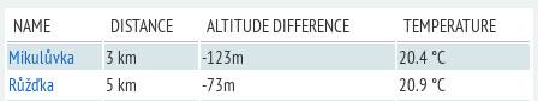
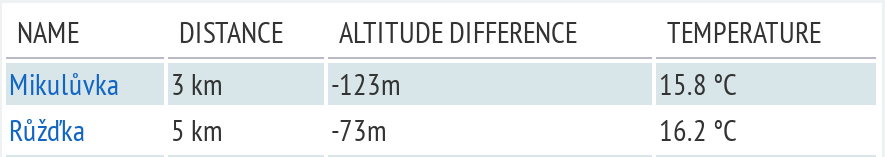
[399,46,446,69] 20.4 °C -> [659,66,737,104] 15.8 °C
[399,74,446,97] 20.9 °C -> [659,112,737,150] 16.2 °C

